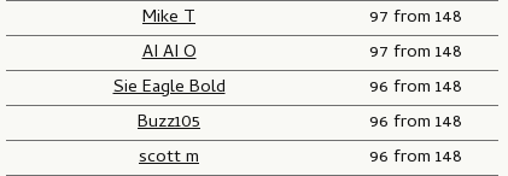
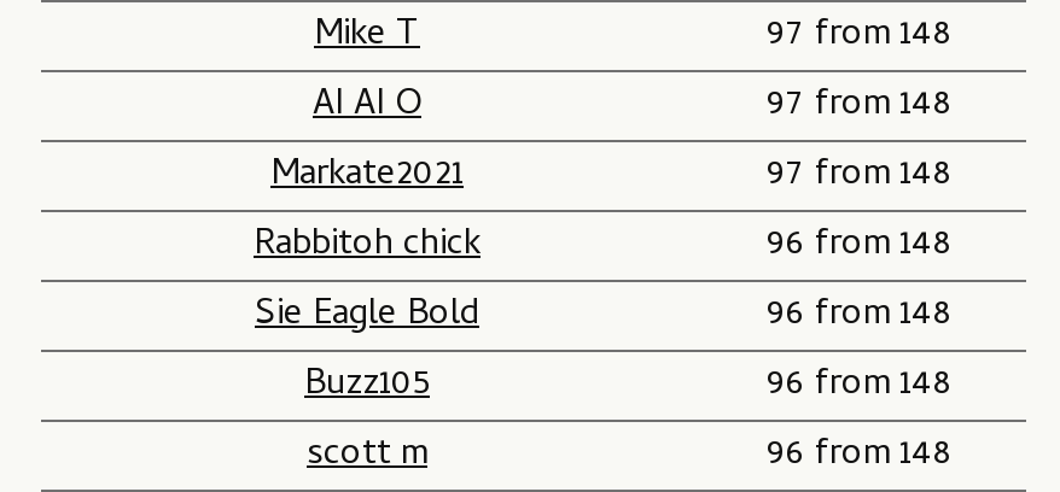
none -> [254,146,953,274] Markate2021 | 97 from 148 | Rabbitoh chick | 96 from 148

